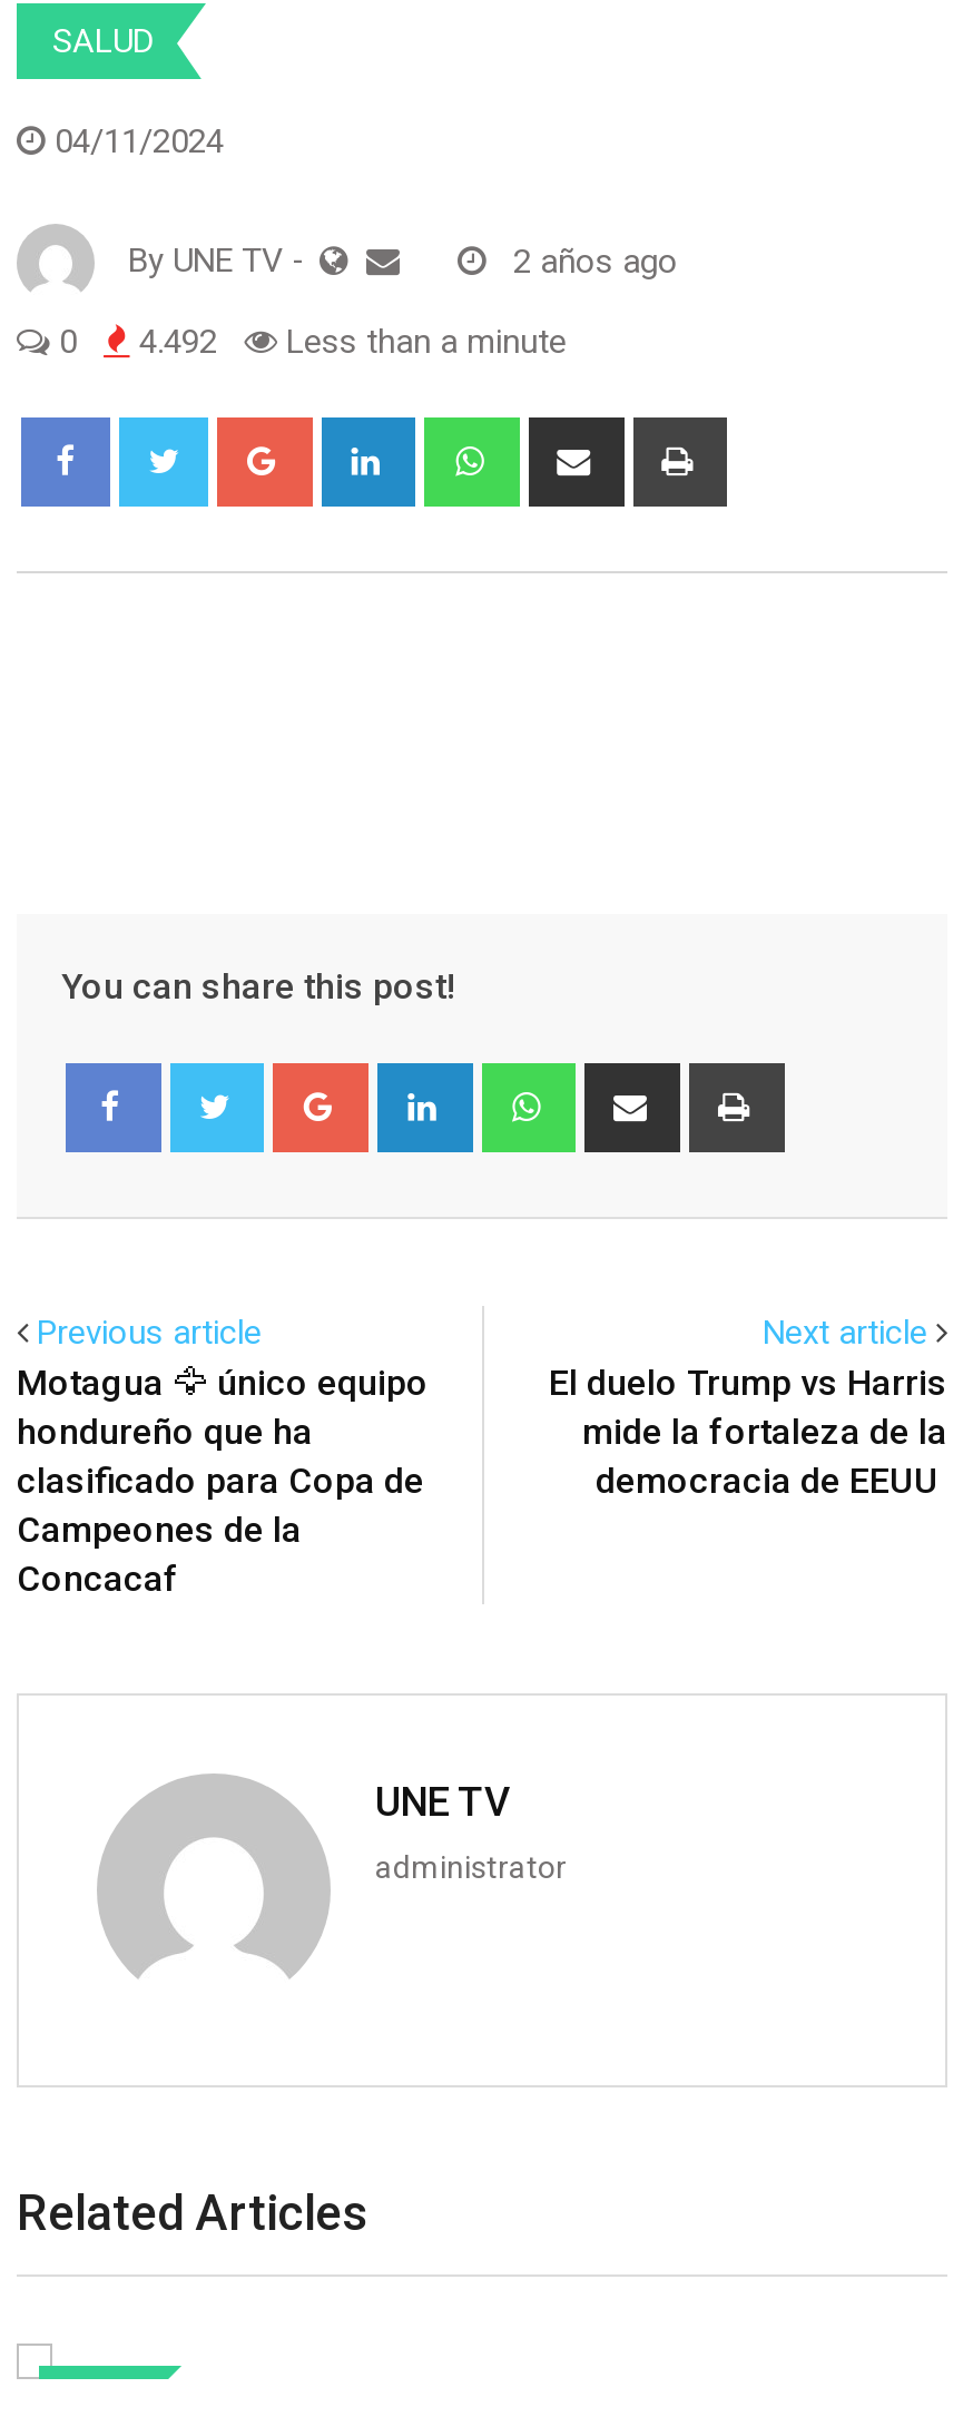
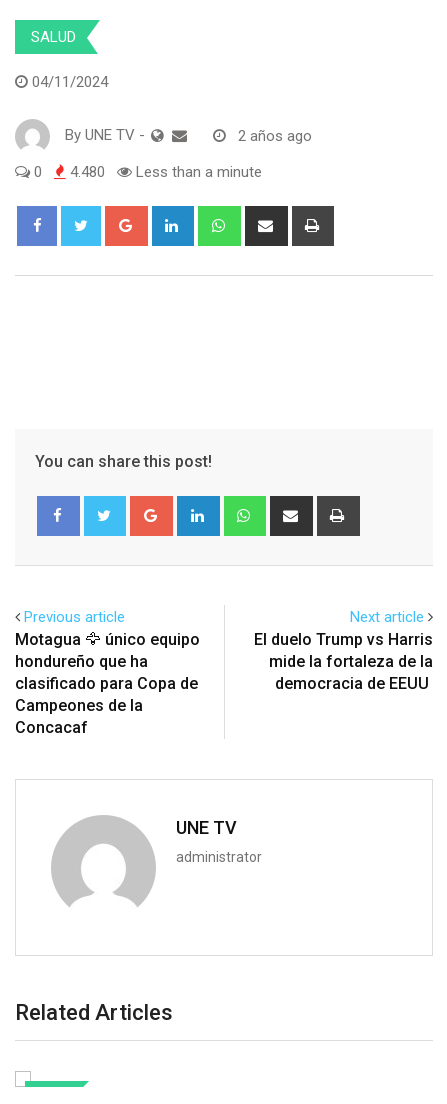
[50,322,567,362] 0 4.492 Less than a minute -> [30,163,262,181] 0 4.480 Less than a minute

